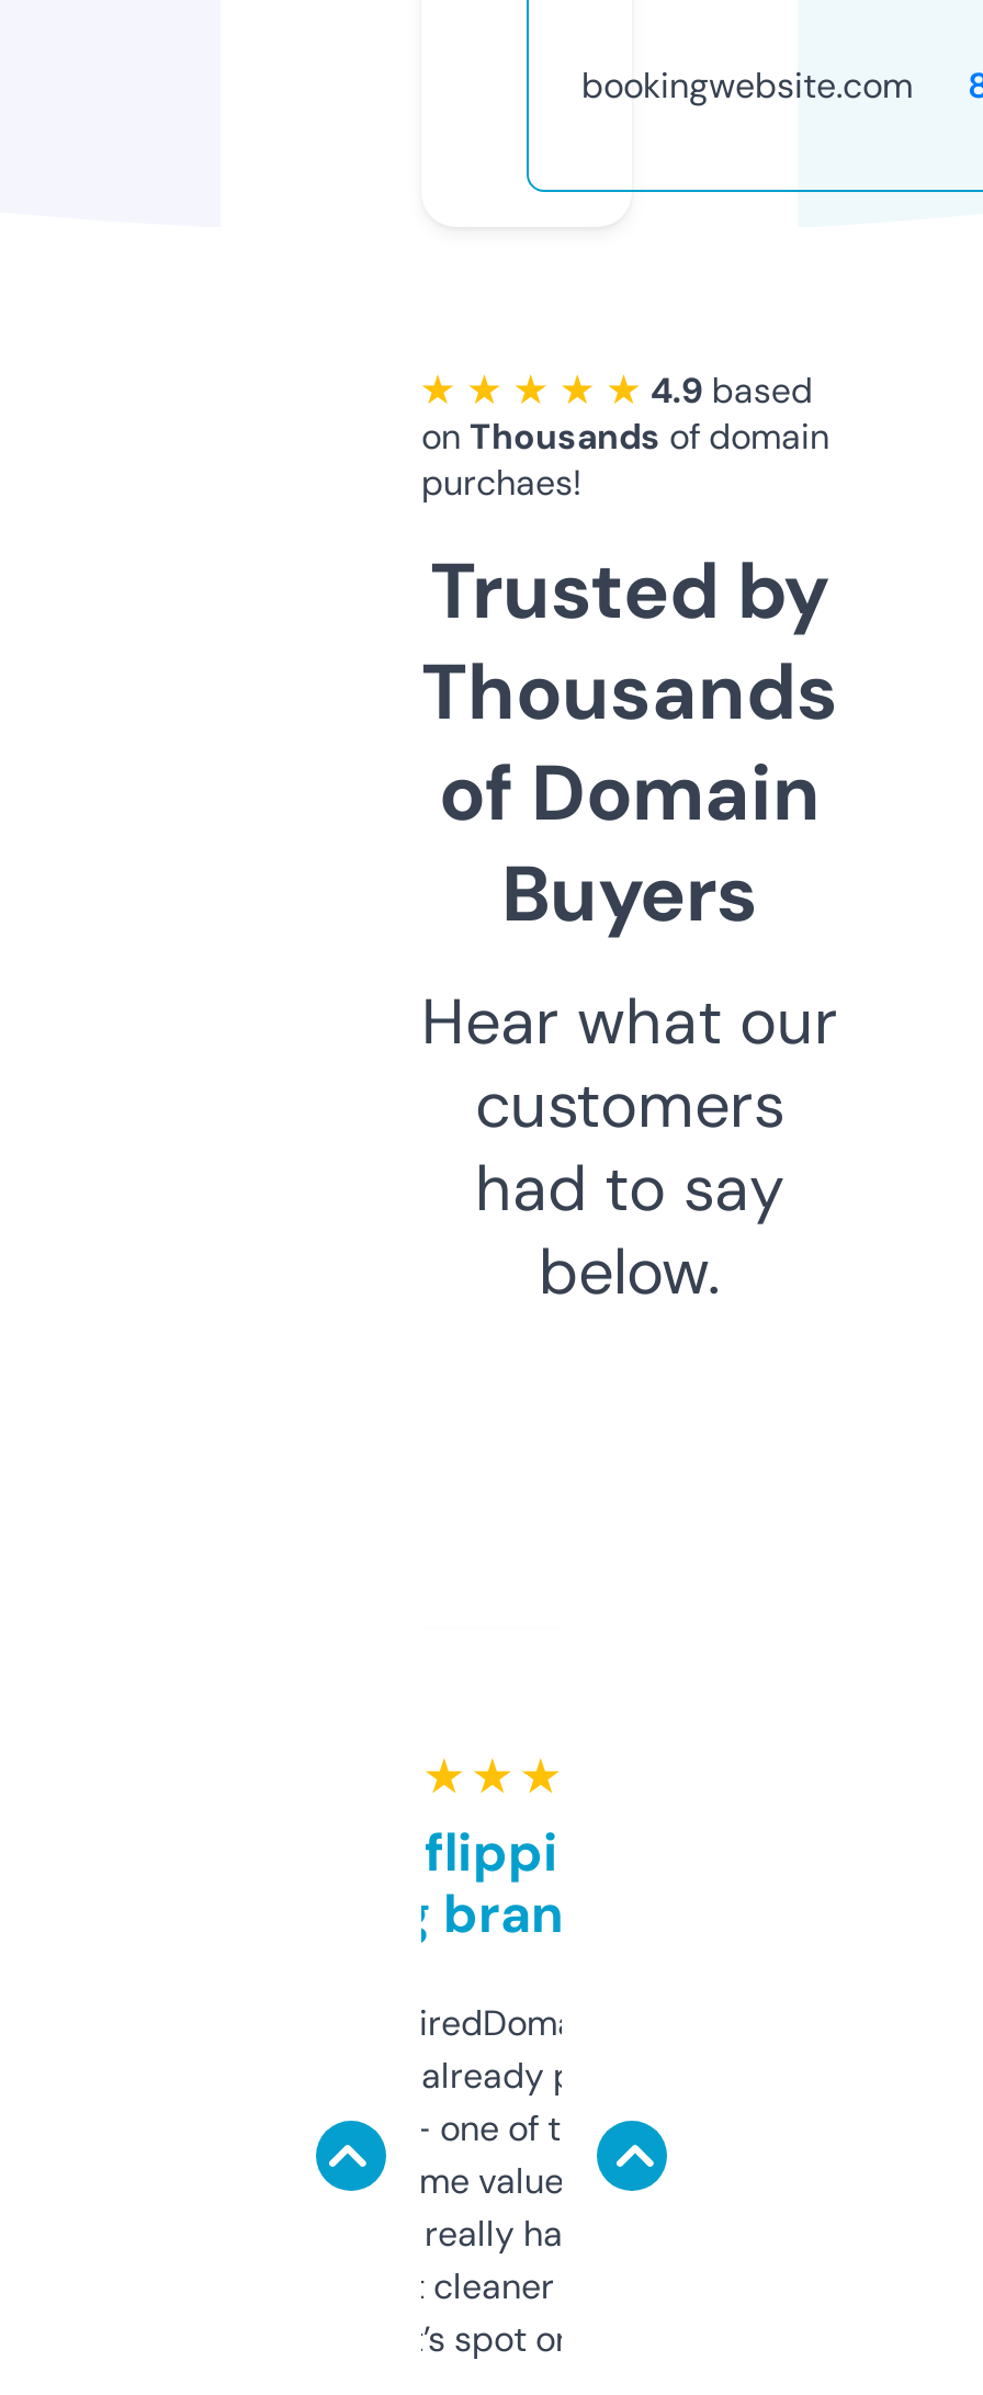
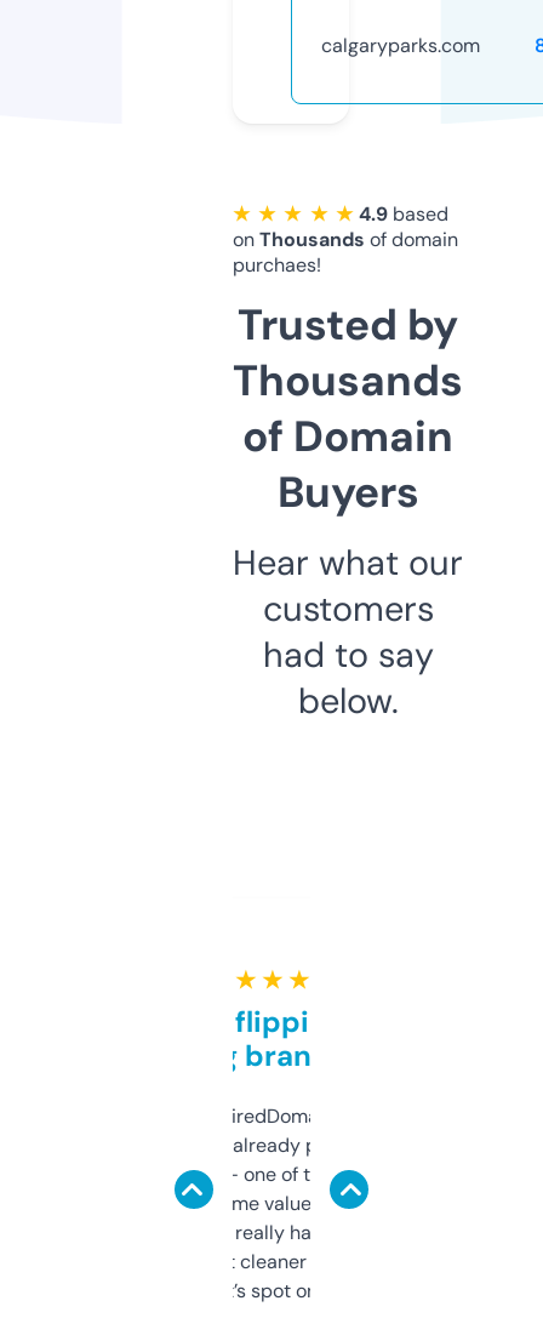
[581,62,913,108] bookingwebsite.com -> [321,32,480,58] calgaryparks.com

